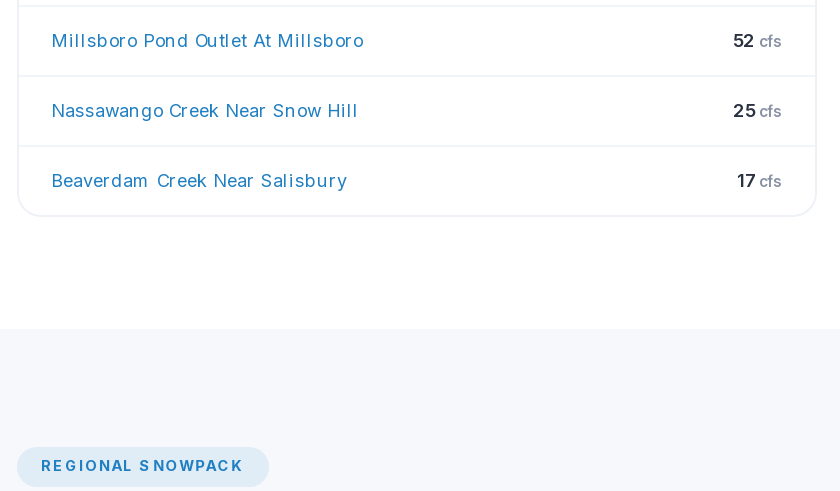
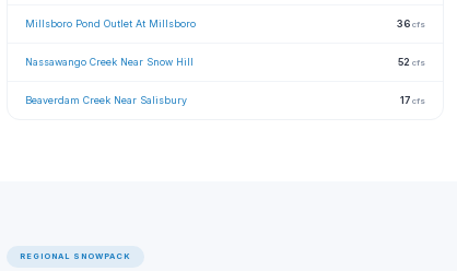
[733,29,783,51] 52 cfs -> [397,17,425,30] 36 cfs
[733,99,783,121] 25 cfs -> [398,56,425,68] 52 cfs

